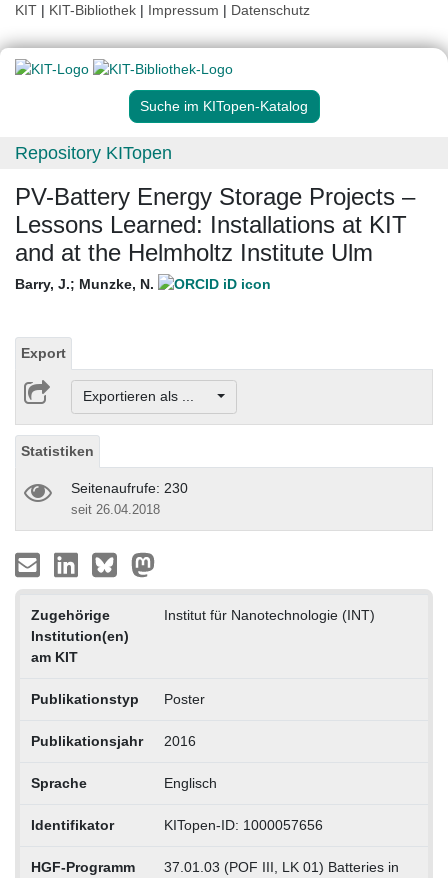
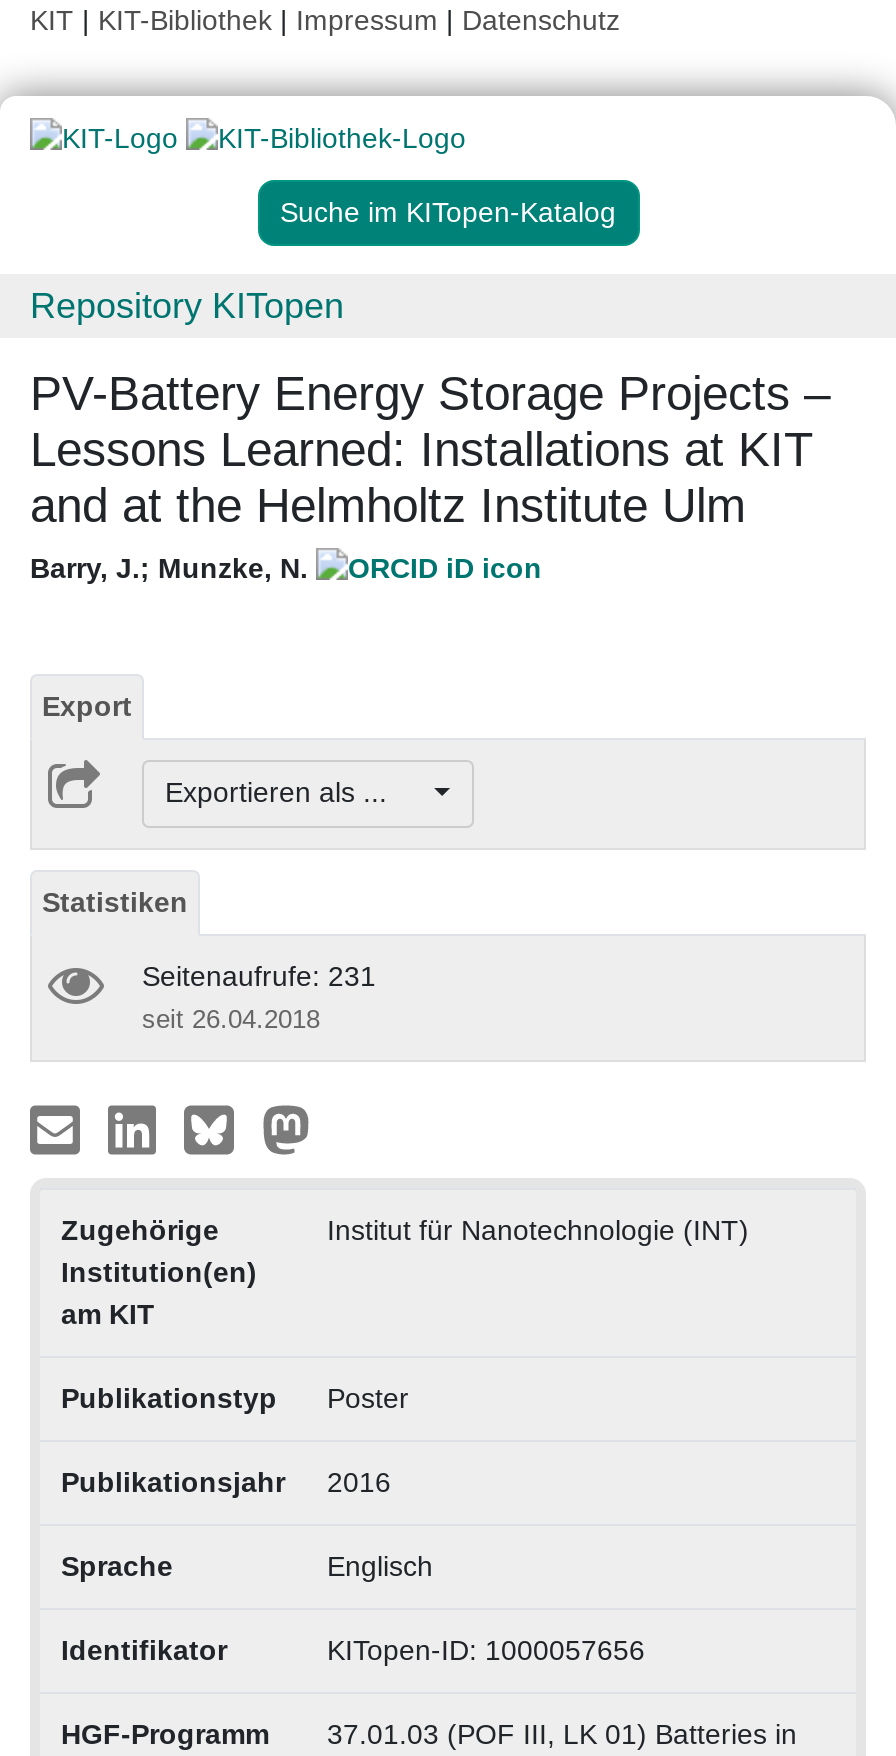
[71,479,188,495] Seitenaufrufe: 230 -> [142,959,376,991] Seitenaufrufe: 231

